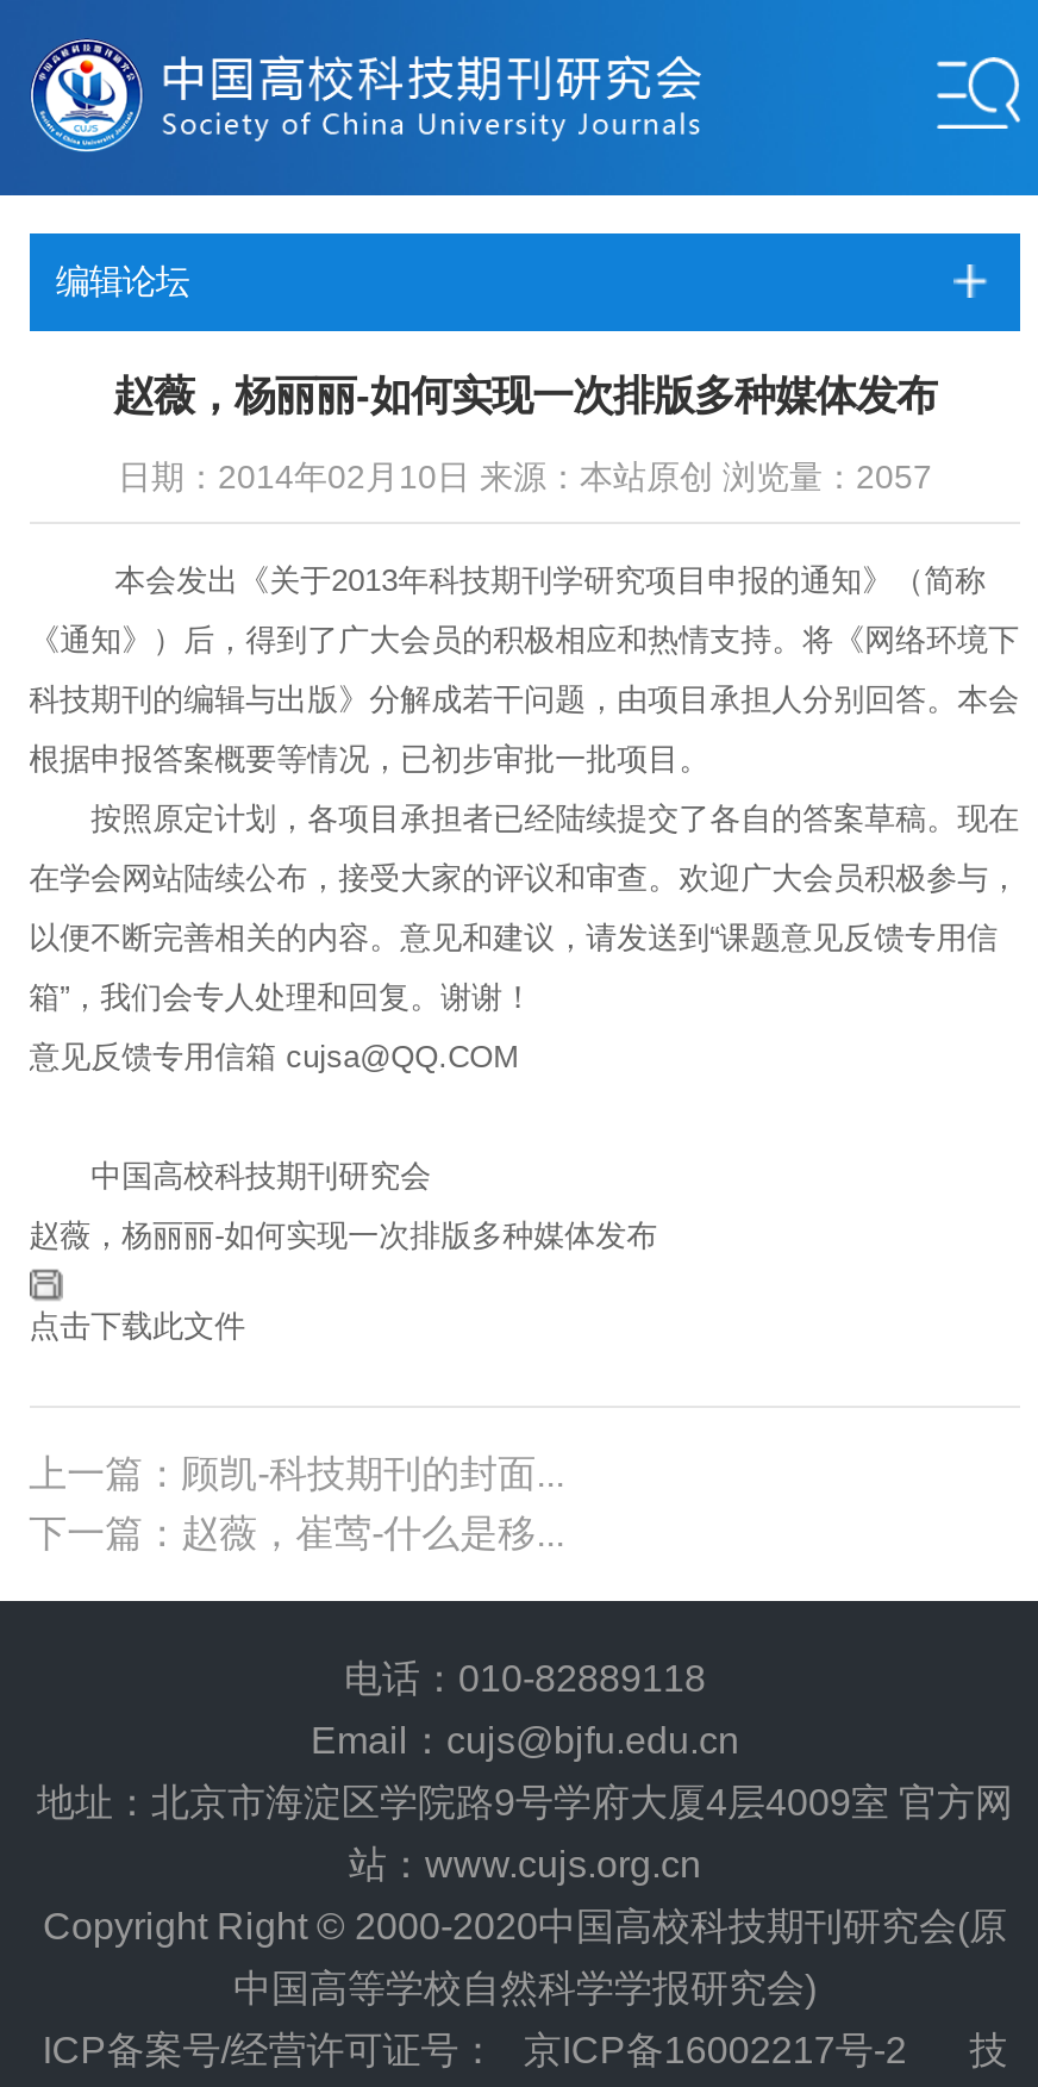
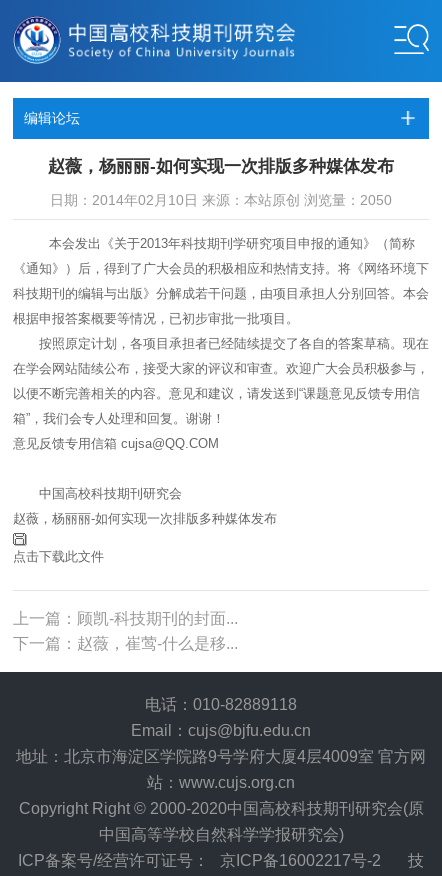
[118,458,932,496] 日期：2014年02月10日 来源：本站原创 浏览量：2057 -> [50,192,392,208] 日期：2014年02月10日 来源：本站原创 浏览量：2050

